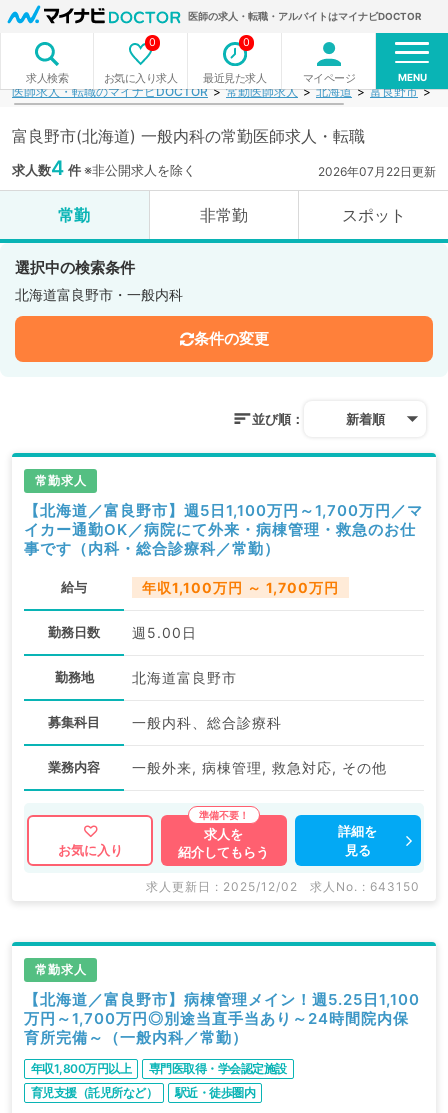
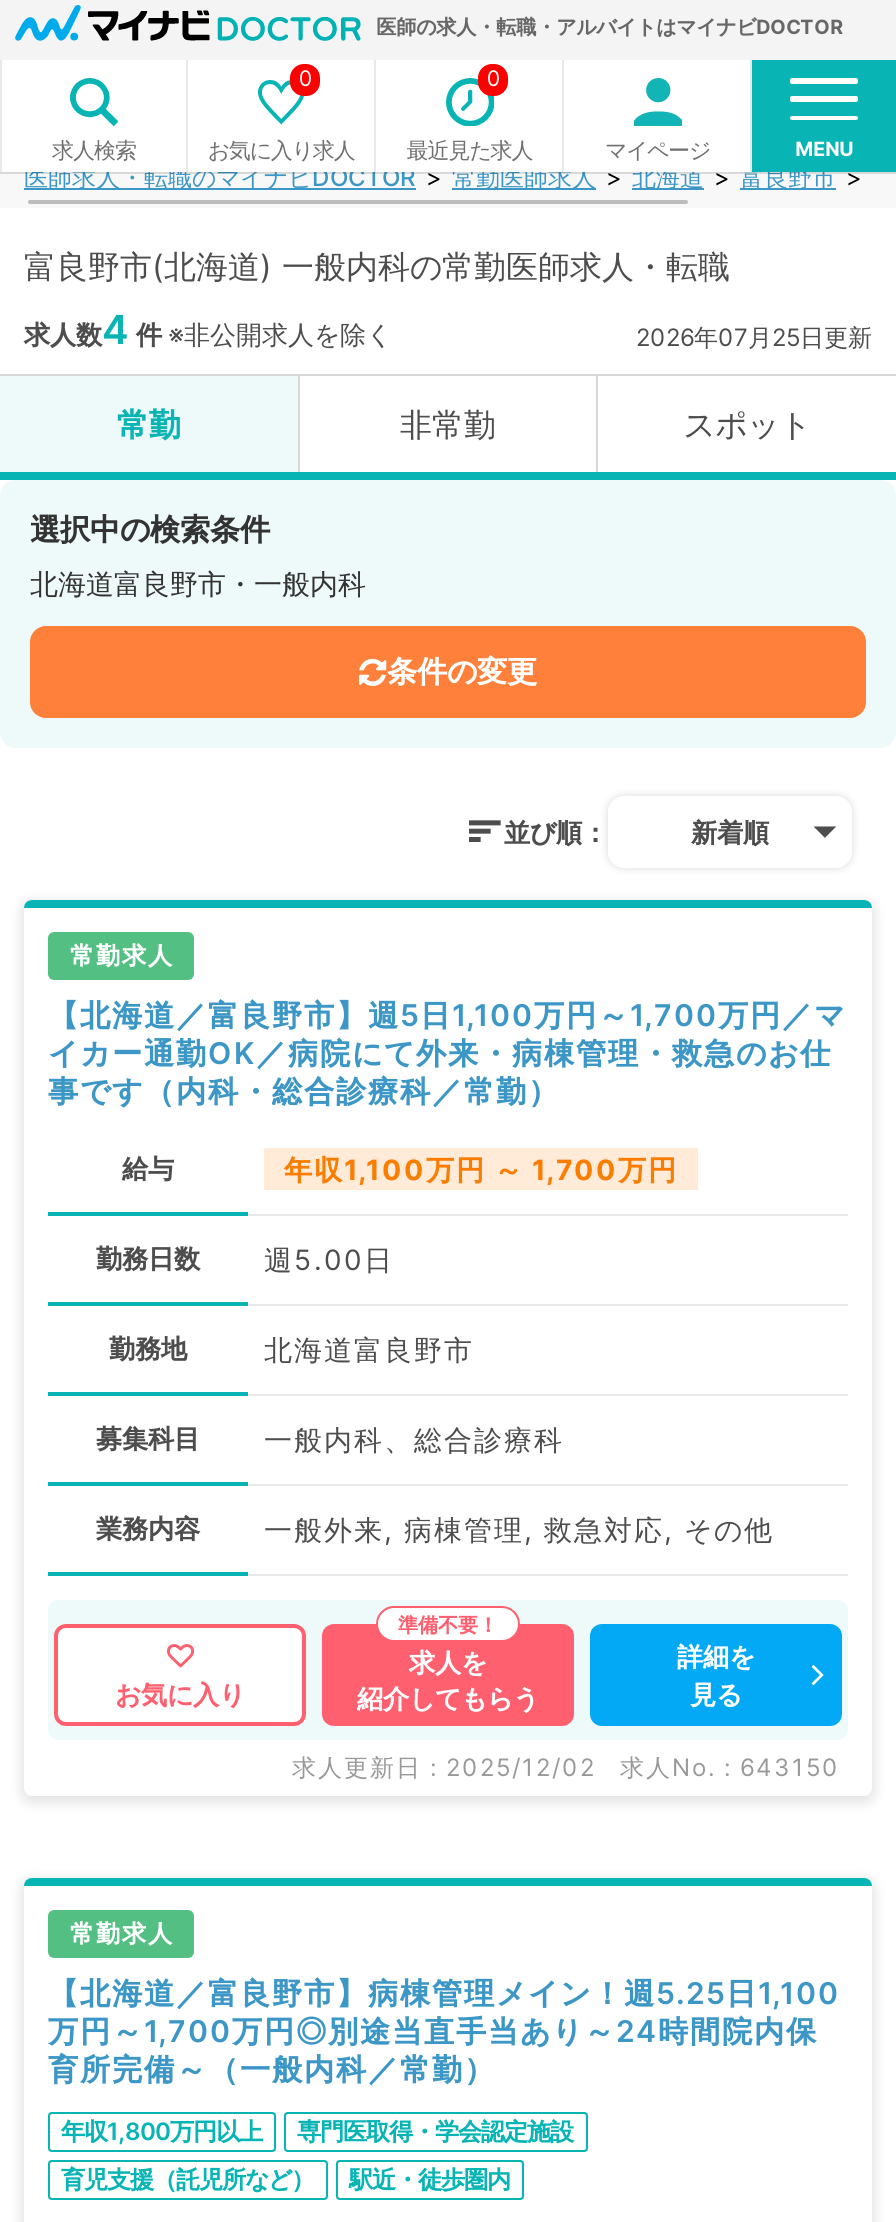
[318,164,436,179] 2026年07月22日更新 -> [636,322,872,352] 2026年07月25日更新

